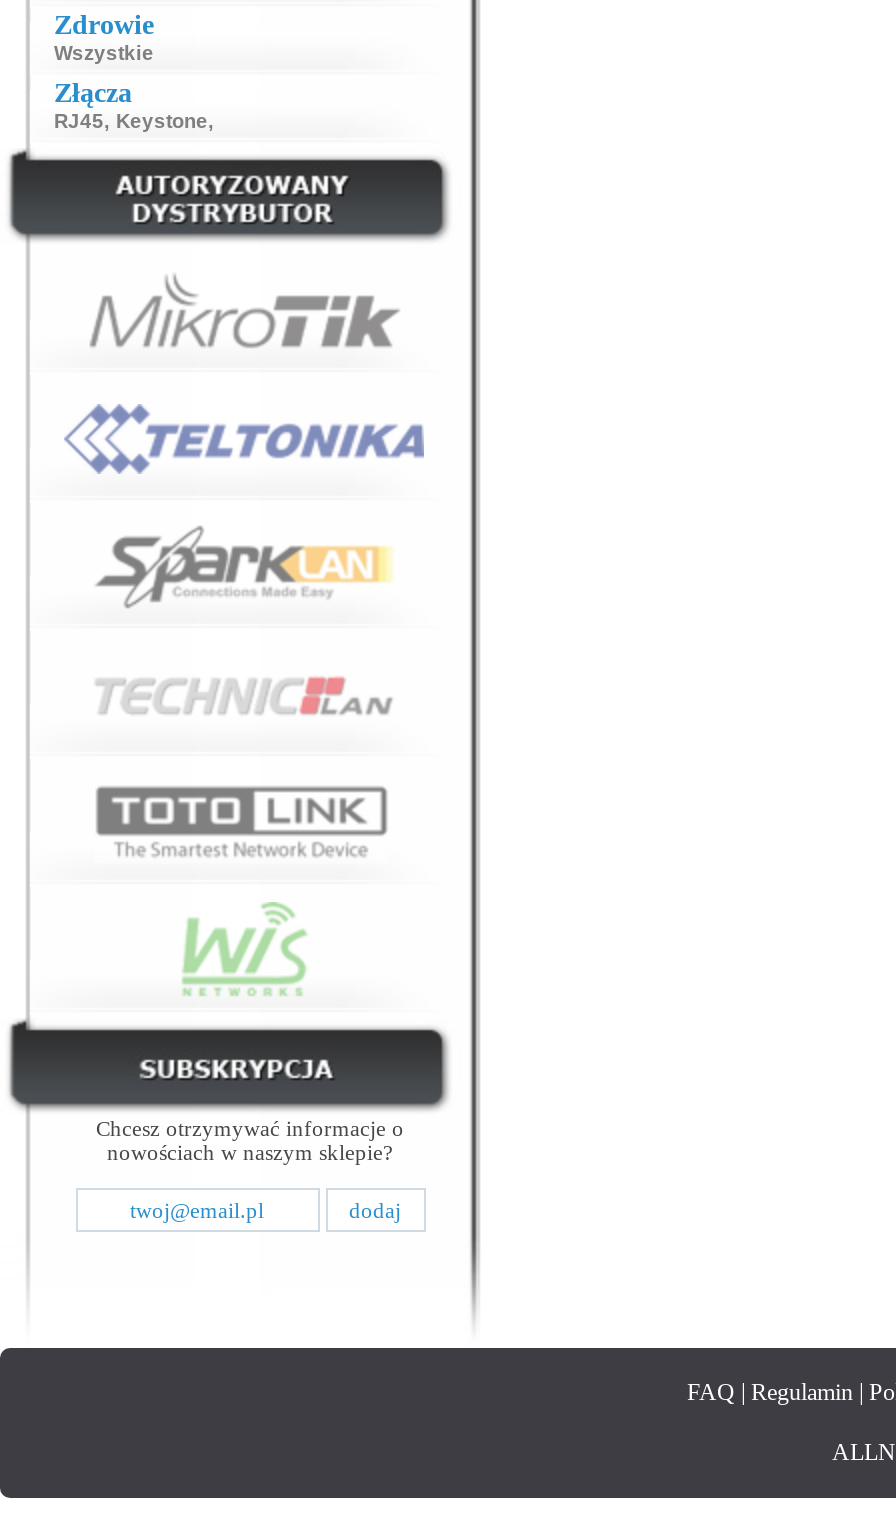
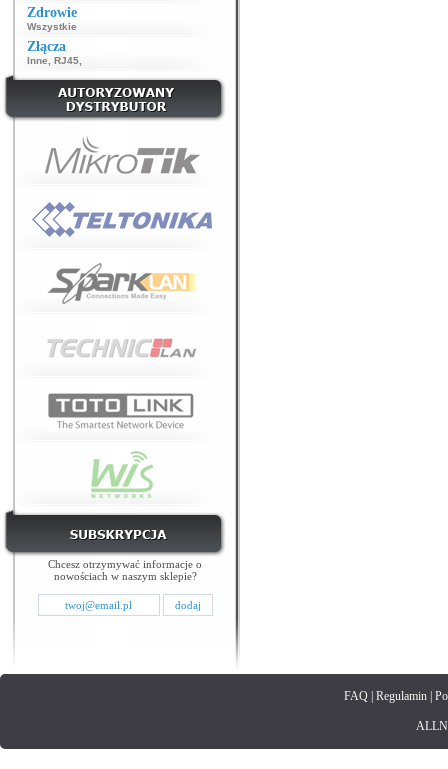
[54,110,214,132] RJ45, Keystone, -> [27,55,82,66] Inne, RJ45,

